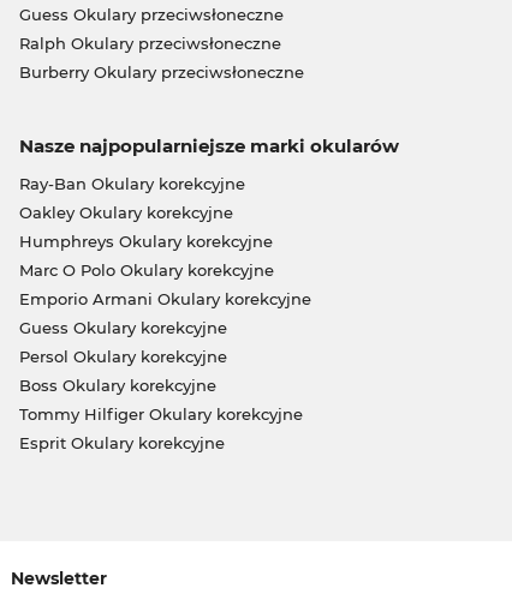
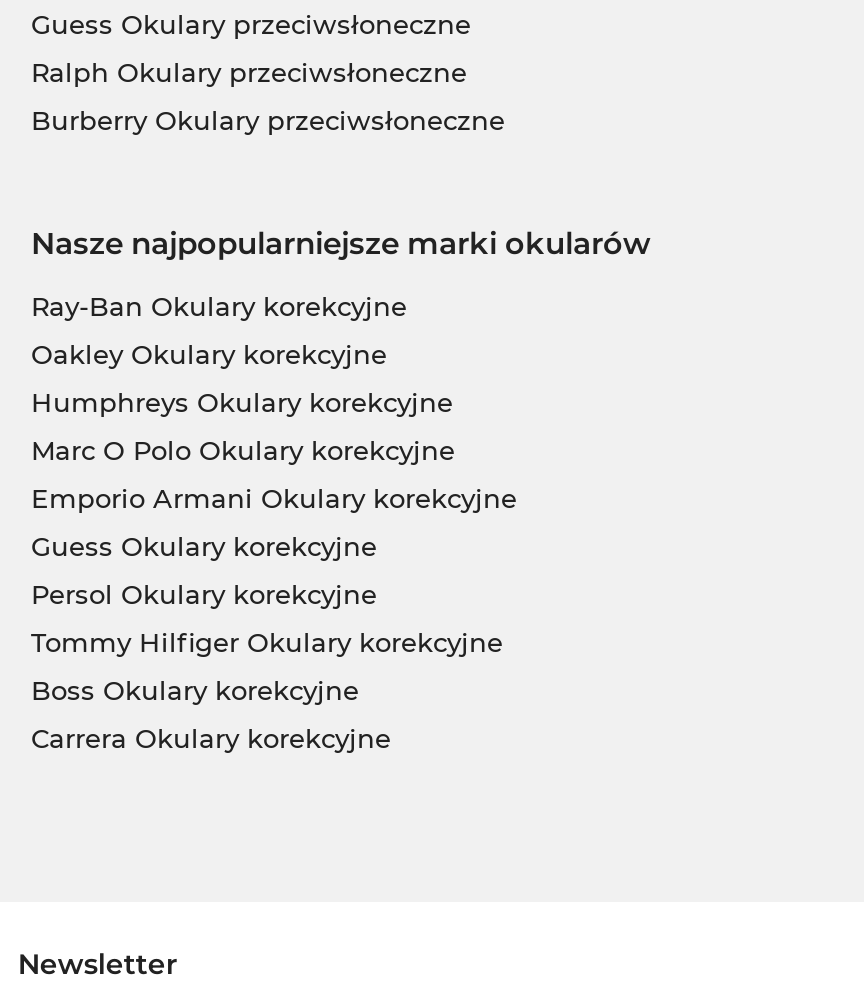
moved [19,376,216,395] -> [31,674,359,706]: Boss Okulary korekcyjne
moved [19,405,302,424] -> [31,626,503,658]: Tommy Hilfiger Okulary korekcyjne
[19,433,224,453] Esprit Okulary korekcyjne -> [31,722,391,754] Carrera Okulary korekcyjne

